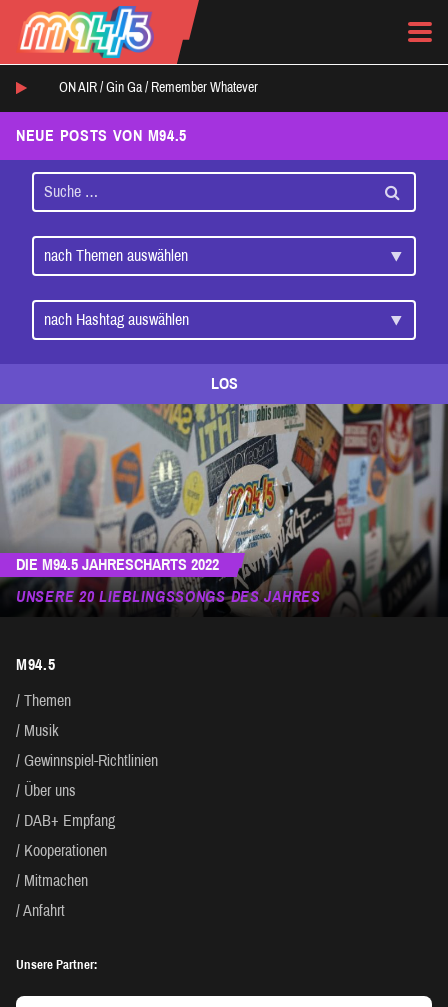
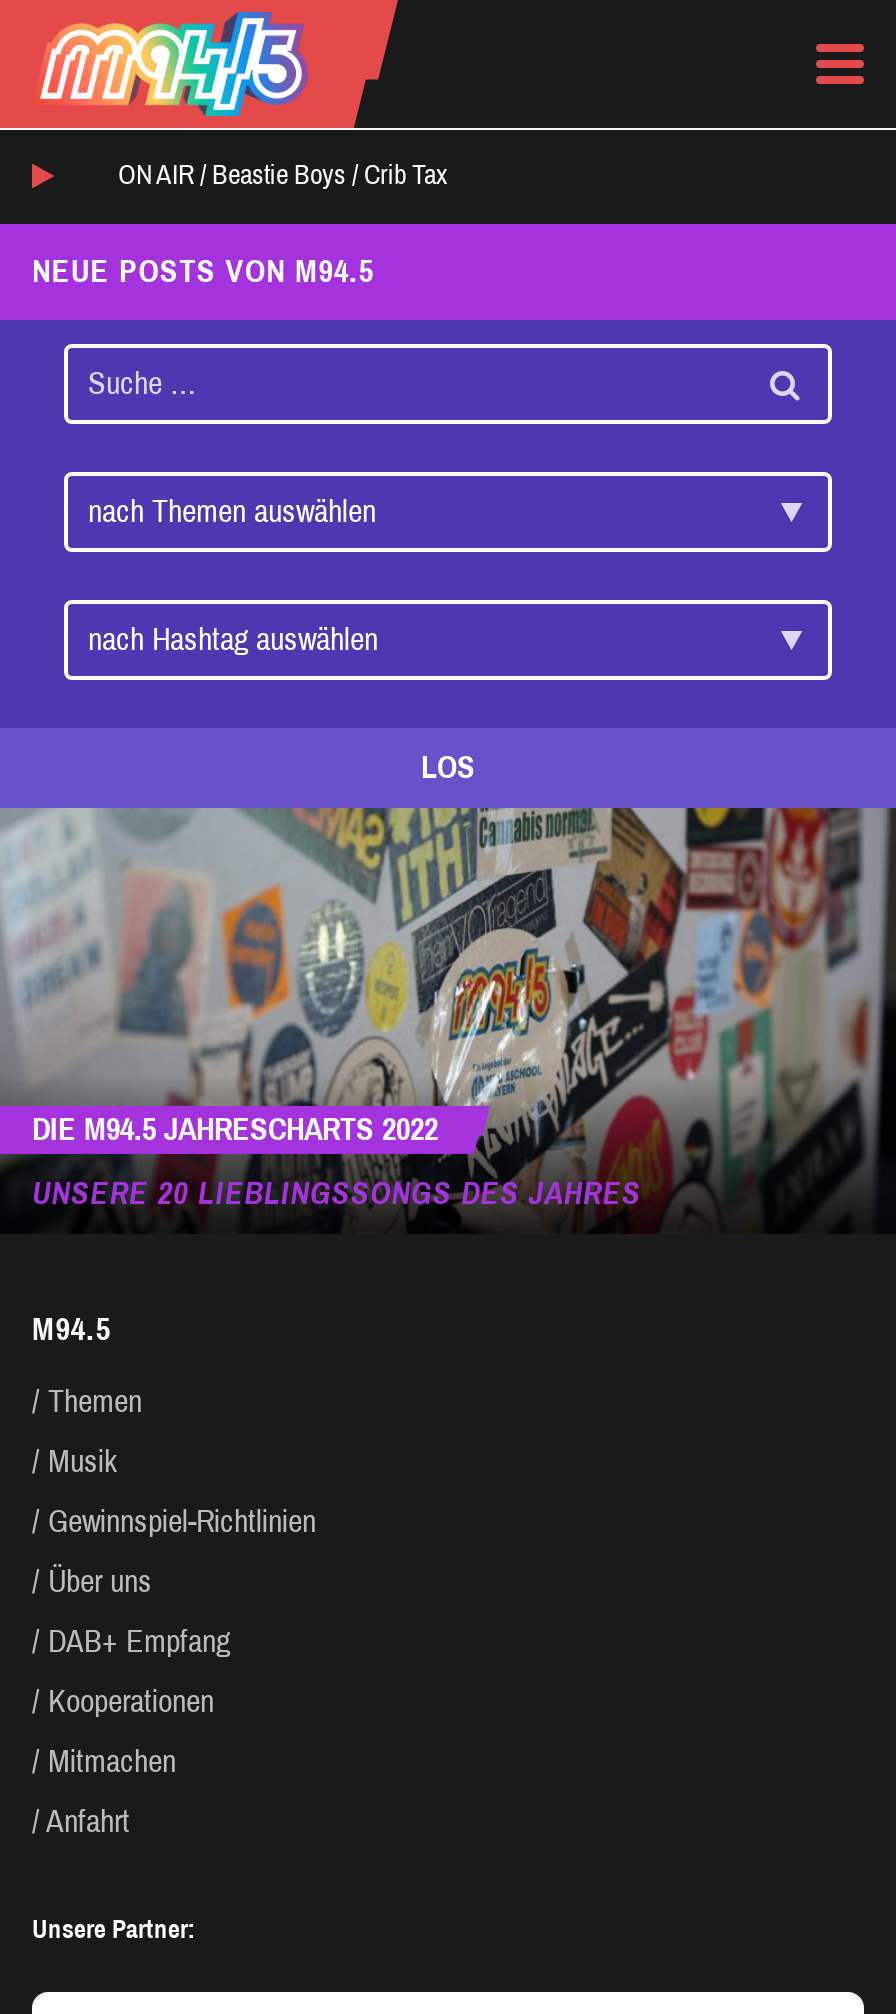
[59,80,258,95] ON AIR / Gin Ga / Remember Whatever -> [118,160,448,190] ON AIR / Beastie Boys / Crib Tax

